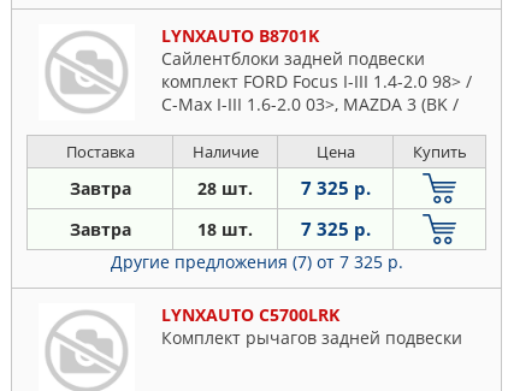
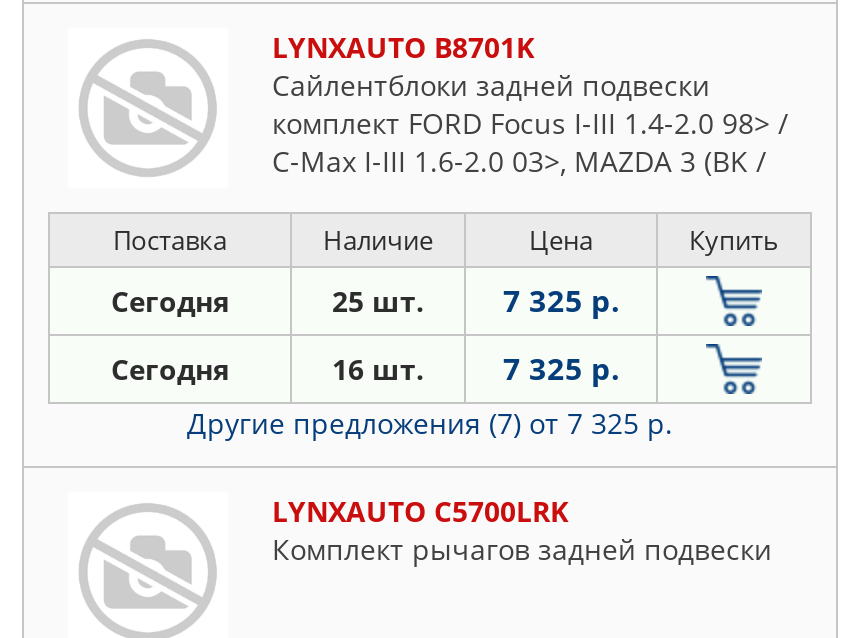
[69,177,253,200] Завтра | 28 шт. -> [111,282,424,320] Сегодня | 25 шт.
[69,218,253,240] Завтра | 18 шт. -> [111,350,424,388] Сегодня | 16 шт.

